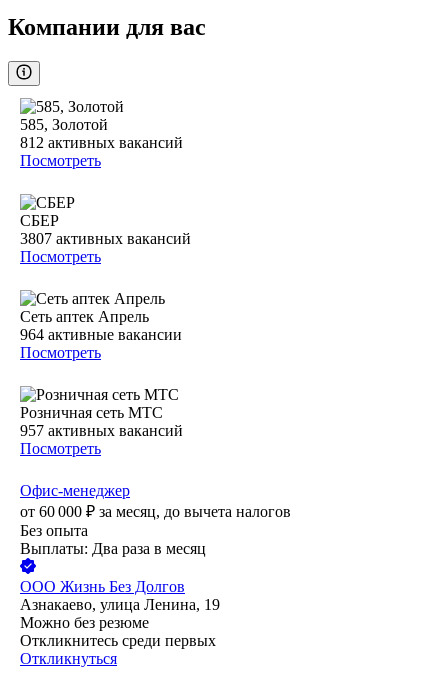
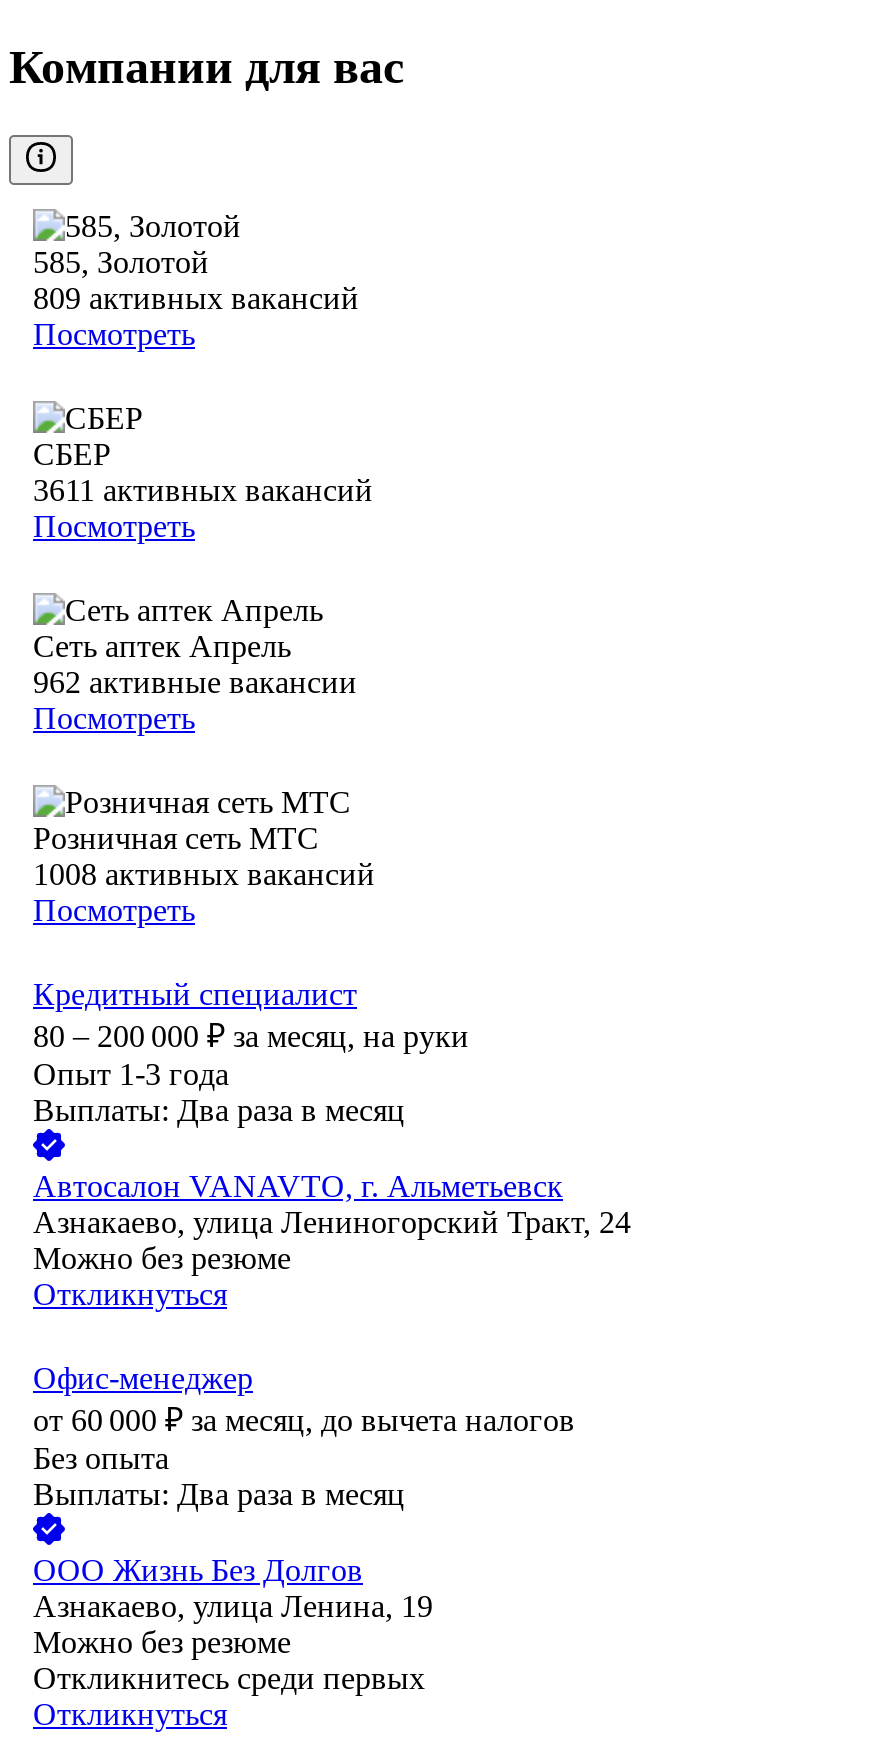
[20,134,183,151] 812 активных вакансий -> [33,282,359,316] 809 активных вакансий
[20,230,191,247] 3807 активных вакансий -> [33,474,373,508] 3611 активных вакансий
[20,326,182,343] 964 активные вакансии -> [33,666,357,700] 962 активные вакансии
[20,422,183,439] 957 активных вакансий -> [33,858,375,892] 1008 активных вакансий
none -> [33,978,631,1312] Кредитный специалист | 80 – 200 000 ₽ за месяц, на руки | Опыт 1-3 года | Выплаты: Два раза в месяц | Автосалон VANAVTO, г. Альметьевск | Азнакаево, улица Лениногорский Тракт, 24 | Можно без резюме | Откликнуться

